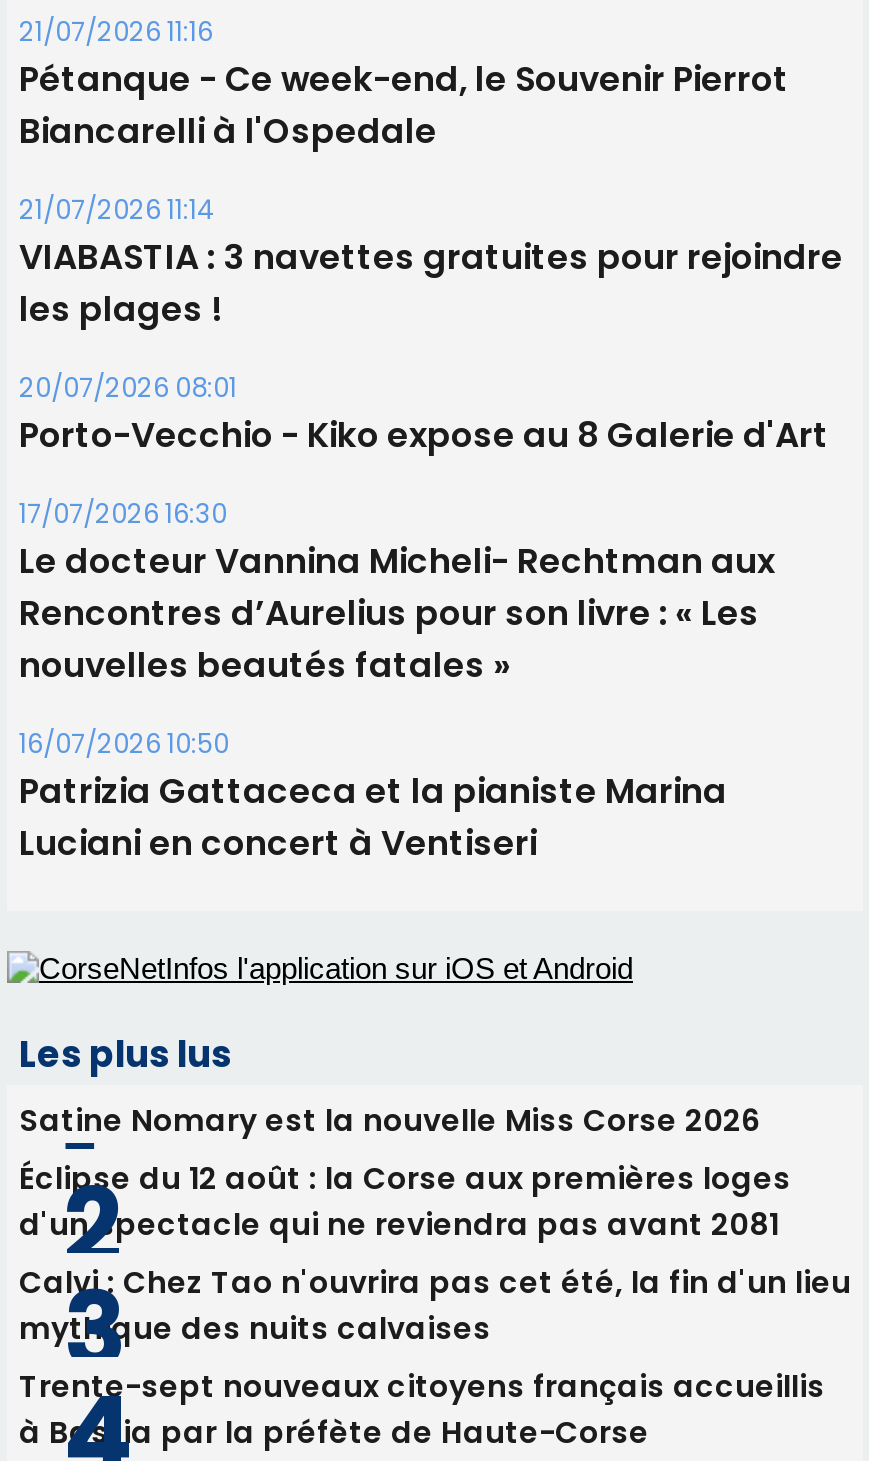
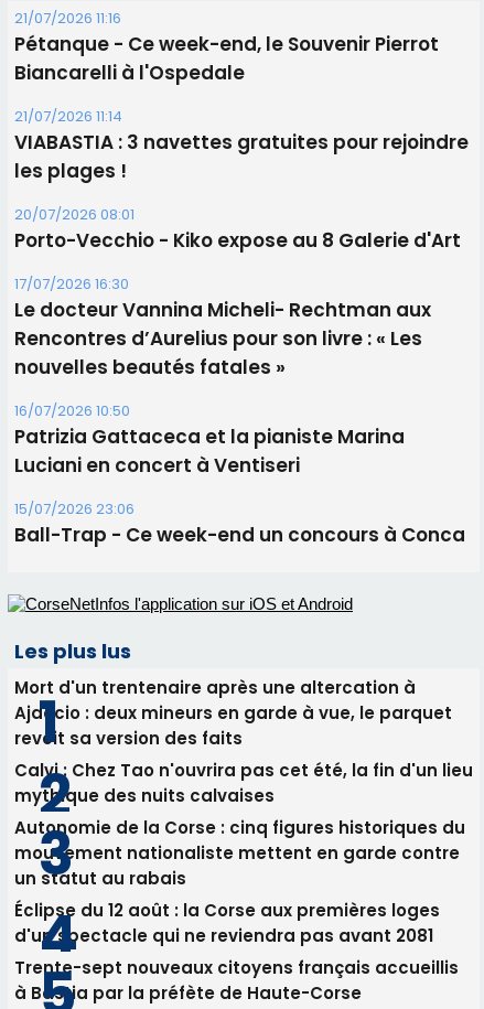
none -> [14,498,465,548] 15/07/2026 23:06 | Ball-Trap - Ce week-end un concours à Conca
[19,1098,761,1140] Satine Nomary est la nouvelle Miss Corse 2026 -> [14,676,452,750] Mort d'un trentenaire après une altercation à | Ajaccio : deux mineurs en garde à vue, le parquet | revoit sa version des faits
moved [19,1156,791,1244] -> [14,898,440,947]: Éclipse du 12 août : la Corse aux premières loges | d'un spectacle qui ne reviendra pas avant 2081
none -> [14,816,465,890] Autonomie de la Corse : cinq figures historiques du | mouvement nationaliste mettent en garde contre | un statut au rabais

